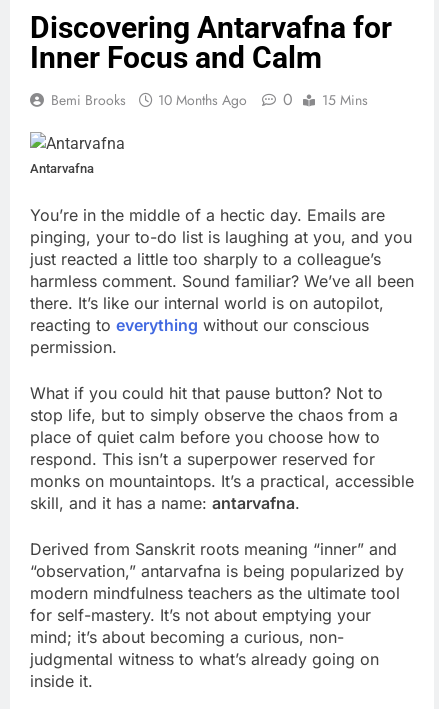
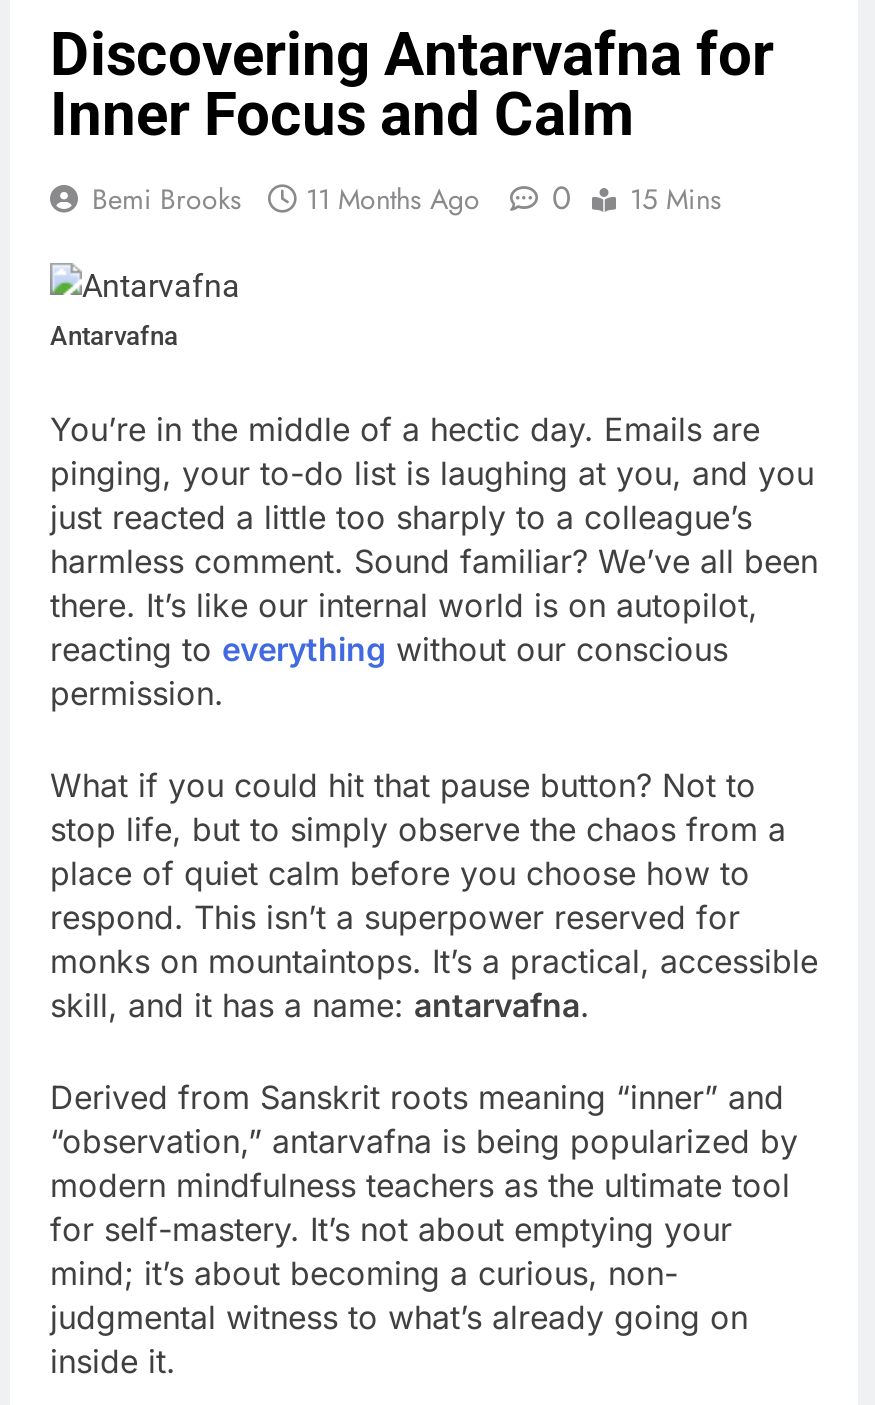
[51,88,368,111] Bemi Brooks 10 Months Ago 0 15 Mins -> [92,175,722,221] Bemi Brooks 11 Months Ago 0 15 Mins

